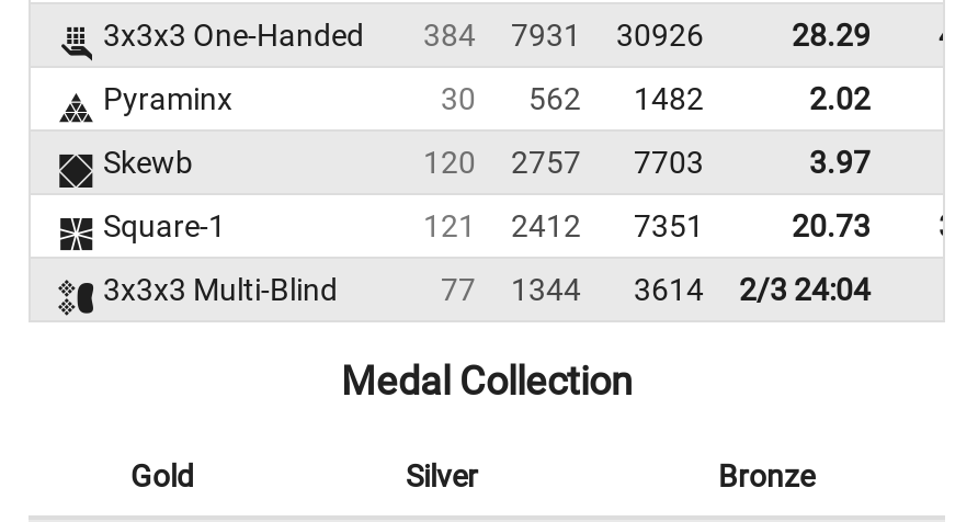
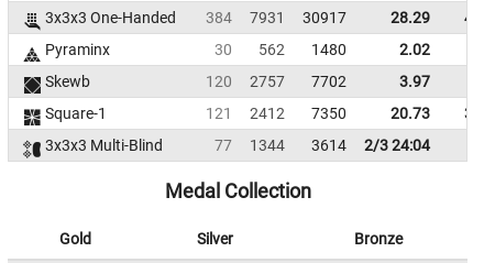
[103,18,704,53] 3x3x3 One-Handed 384 7931 30926 -> [45,9,346,26] 3x3x3 One-Handed 384 7931 30917
[441,81,704,116] 30 562 1482 -> [215,41,346,58] 30 562 1480
[423,145,704,180] 120 2757 7703 -> [206,73,346,90] 120 2757 7702
[423,208,704,243] 121 2412 7351 -> [206,105,346,122] 121 2412 7350

